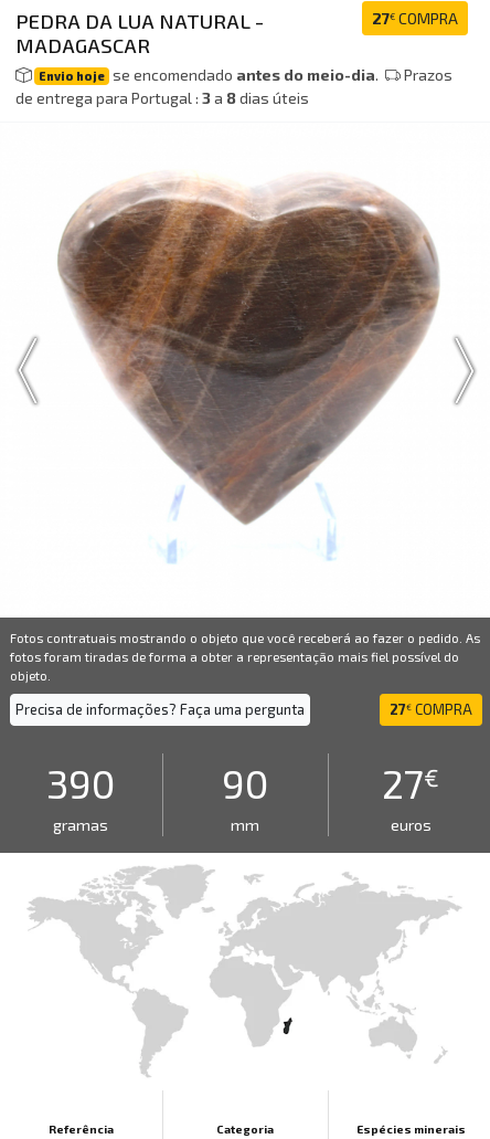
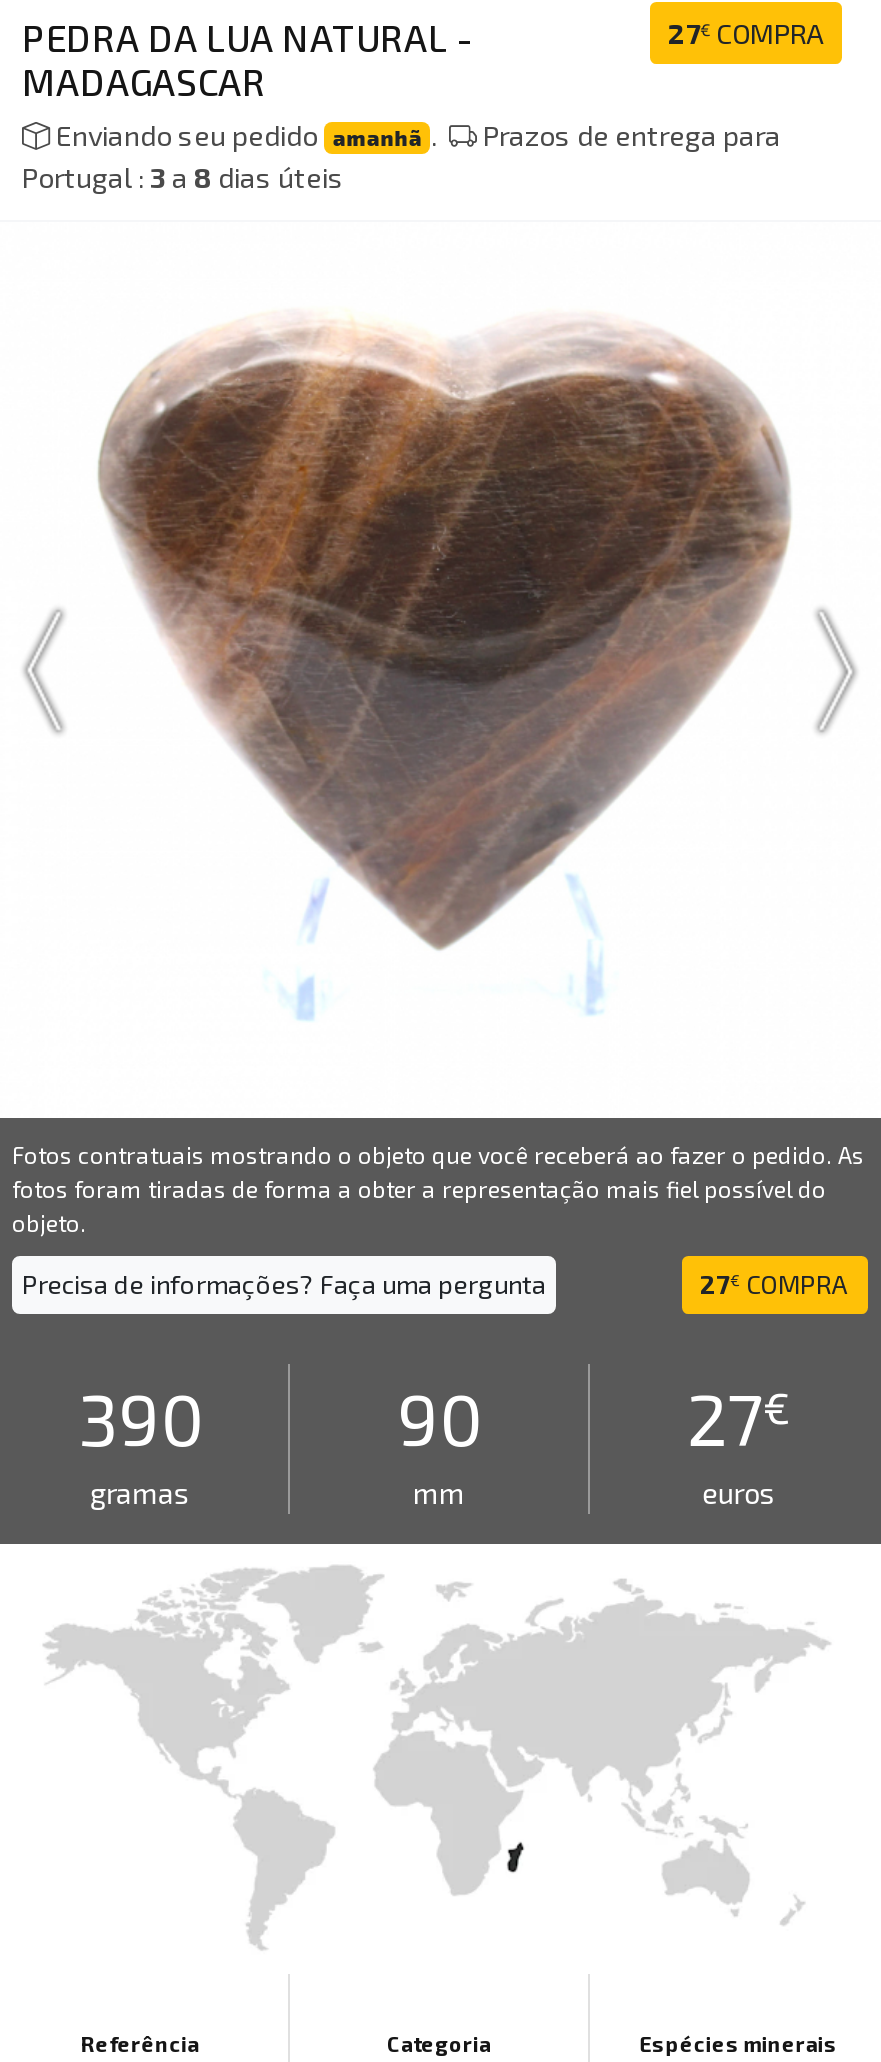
[15,65,453,107] Envio hoje se encomendado antes do meio-dia. | Prazos | de entrega para Portugal : 3 a 8 dias úteis -> [22,118,781,194] Enviando seu pedido amanhã . | Prazos de entrega para | Portugal : 3 a 8 dias úteis

